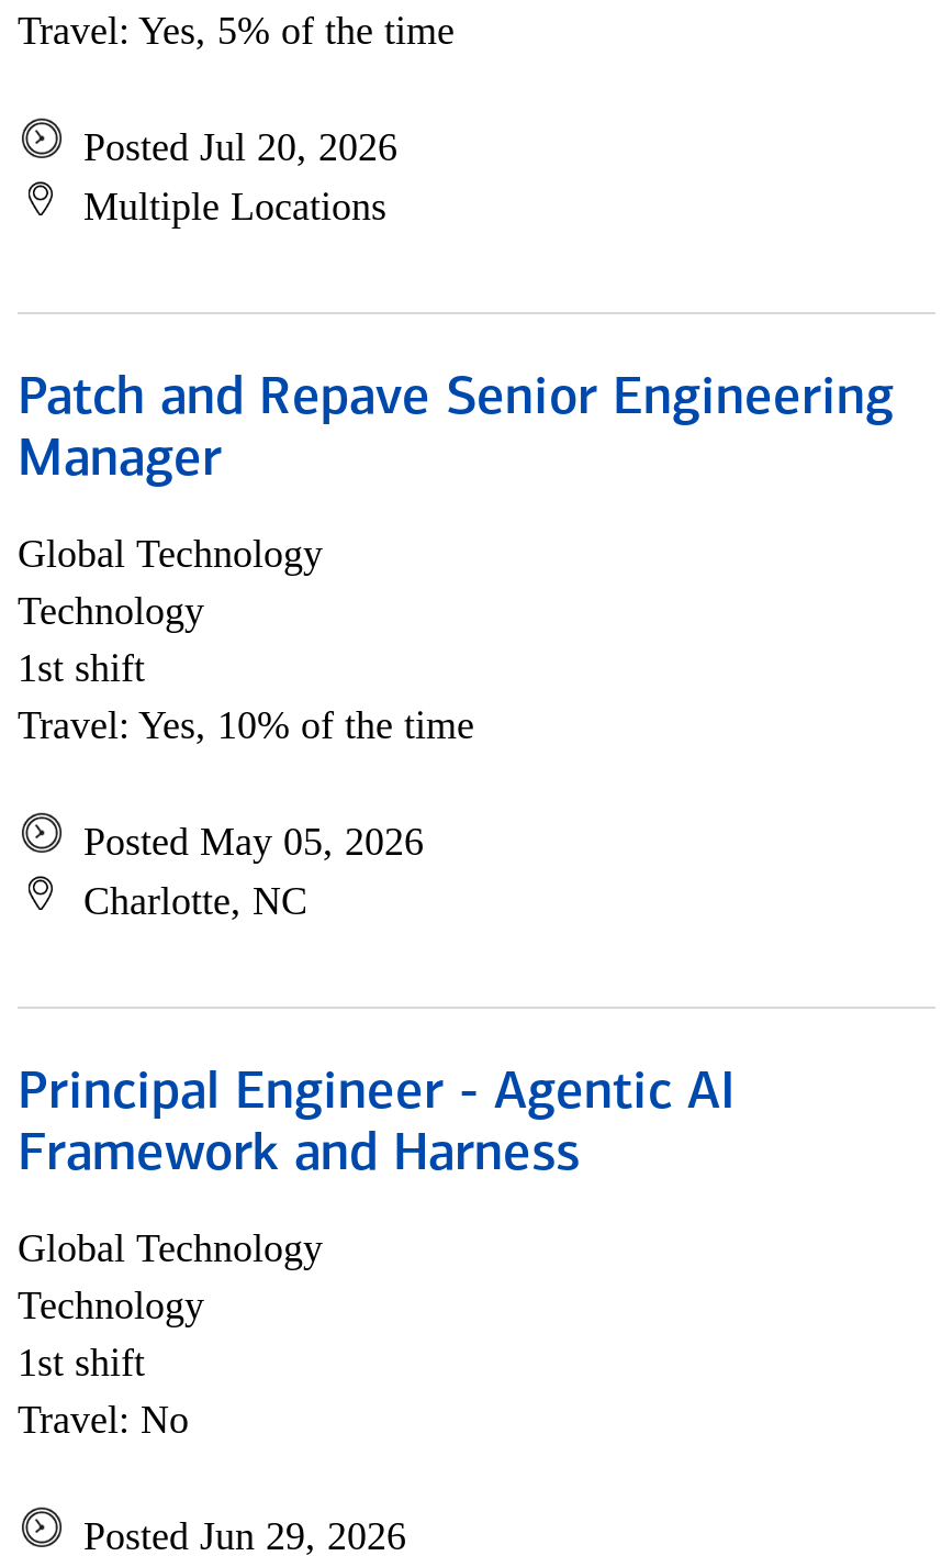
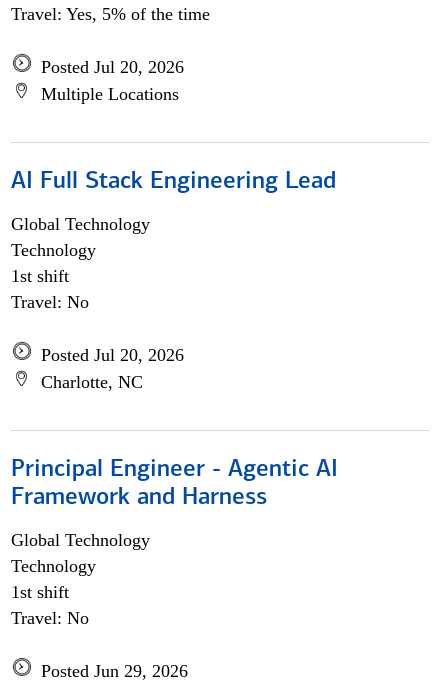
[18,374,894,488] Patch and Repave Senior Engineering | Manager -> [11,170,336,194] AI Full Stack Engineering Lead
[18,703,474,747] Travel: Yes, 10% of the time -> [11,292,89,312] Travel: No
[83,820,424,864] Posted May 05, 2026 -> [41,345,184,365] Posted Jul 20, 2026

